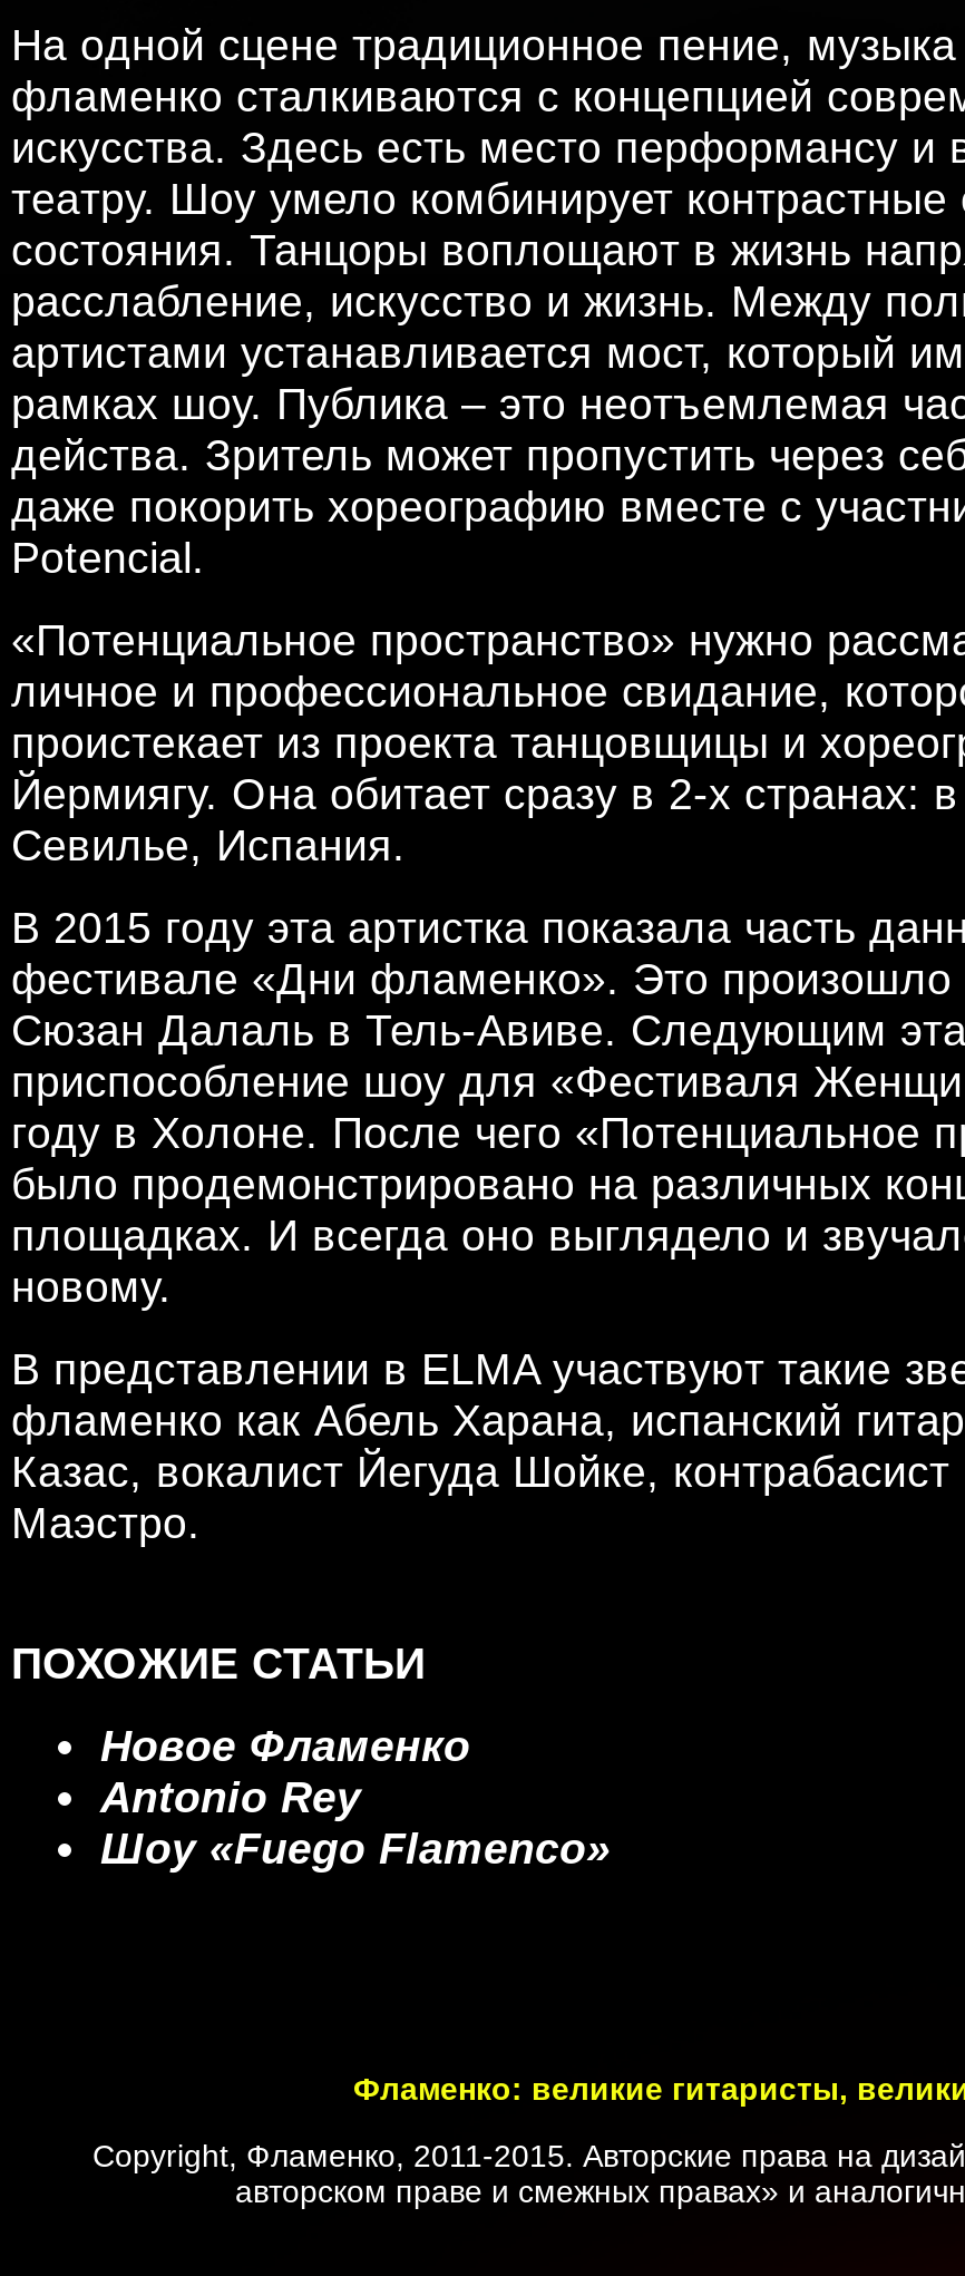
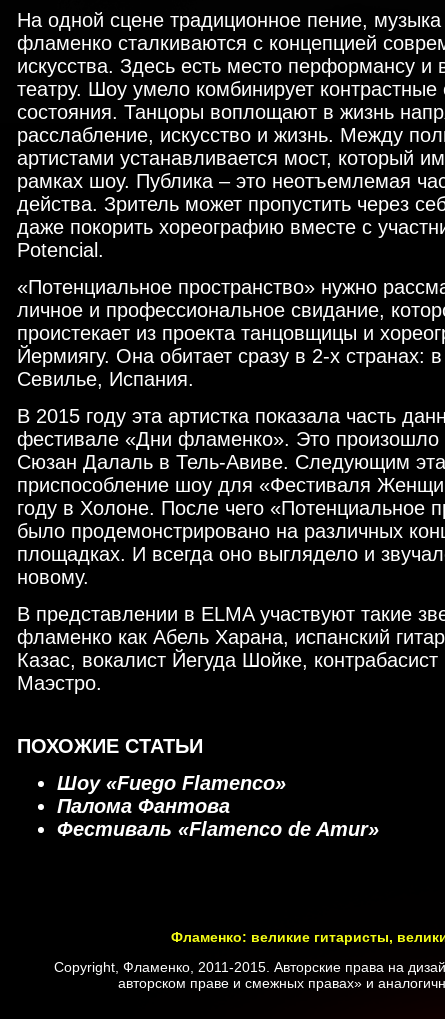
[100,1721,470,1821] Новое Фламенко | Antonio Rey -> none
moved [100,1823,611,1873] -> [57,772,286,794]: Шоу «Fuego Flamenco»
none -> [57,795,379,840] Палома Фантова | Фестиваль «Flamenco de Amur»

